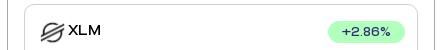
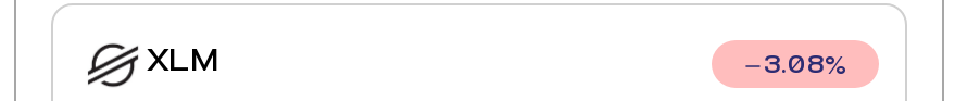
[342,27,391,39] +2.86% -> [764,54,849,80] 3.08%

